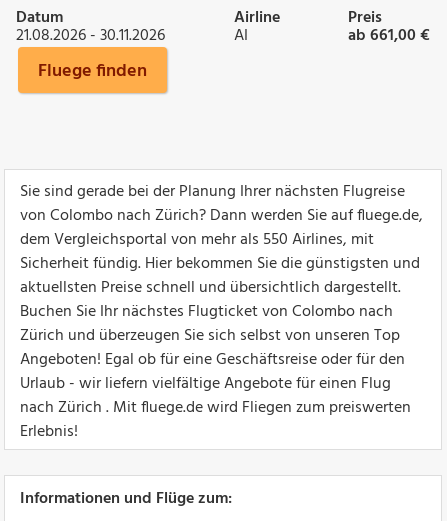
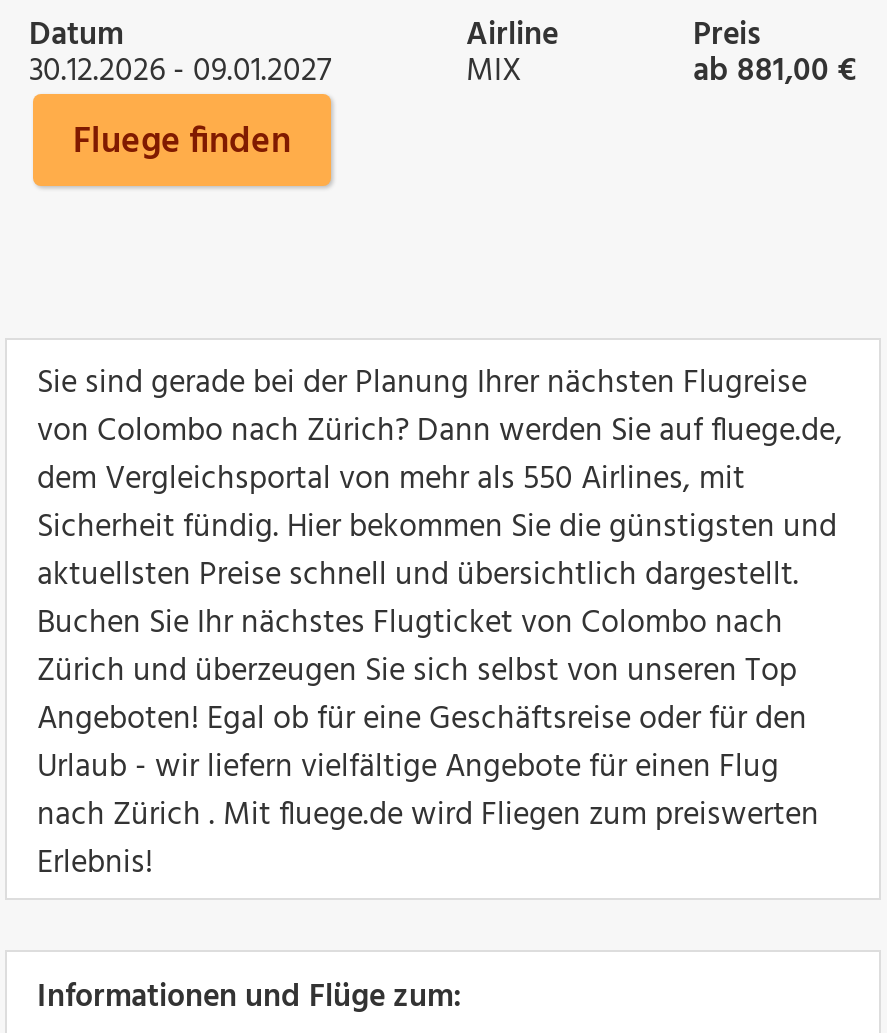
[16,23,165,49] 21.08.2026 - 30.11.2026 -> [29,46,331,98] 30.12.2026 - 09.01.2027
[233,23,247,49] AI -> [466,46,522,98] MIX
[348,23,430,49] ab 661,00 € -> [693,46,857,98] ab 881,00 €

